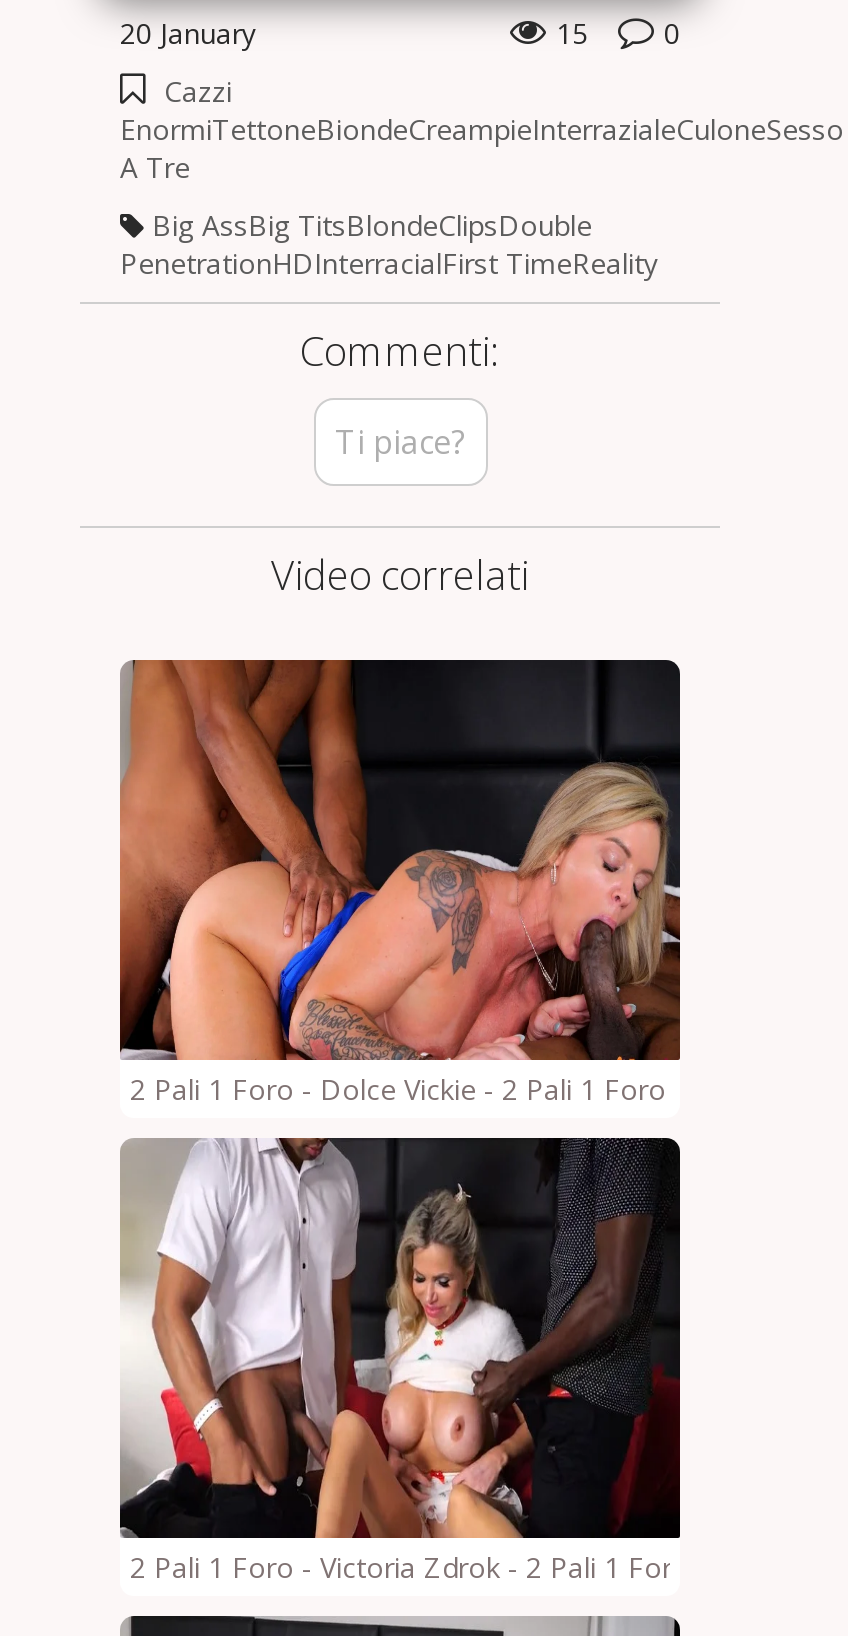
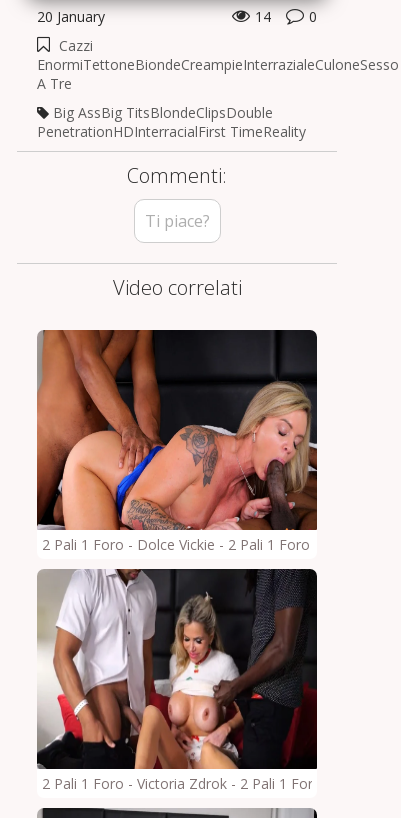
[556,14,680,52] 15 0 -> [255,7,317,26] 14 0

